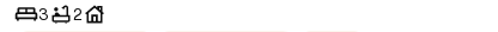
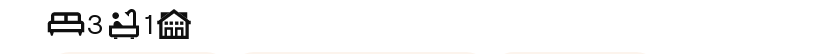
[38,3,83,23] 3 2 -> [86,5,154,39] 3 1

